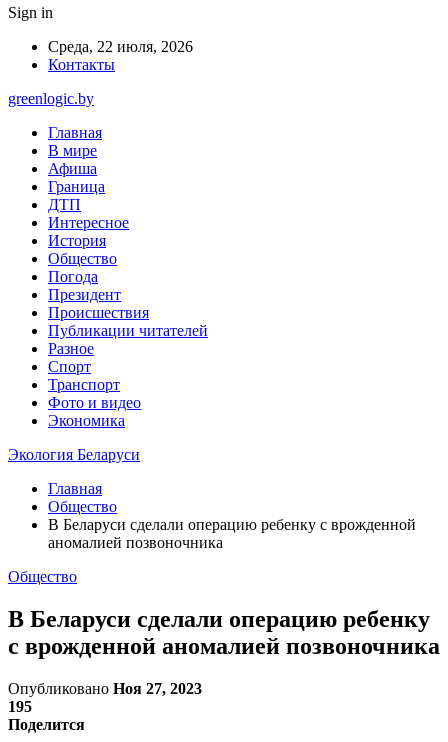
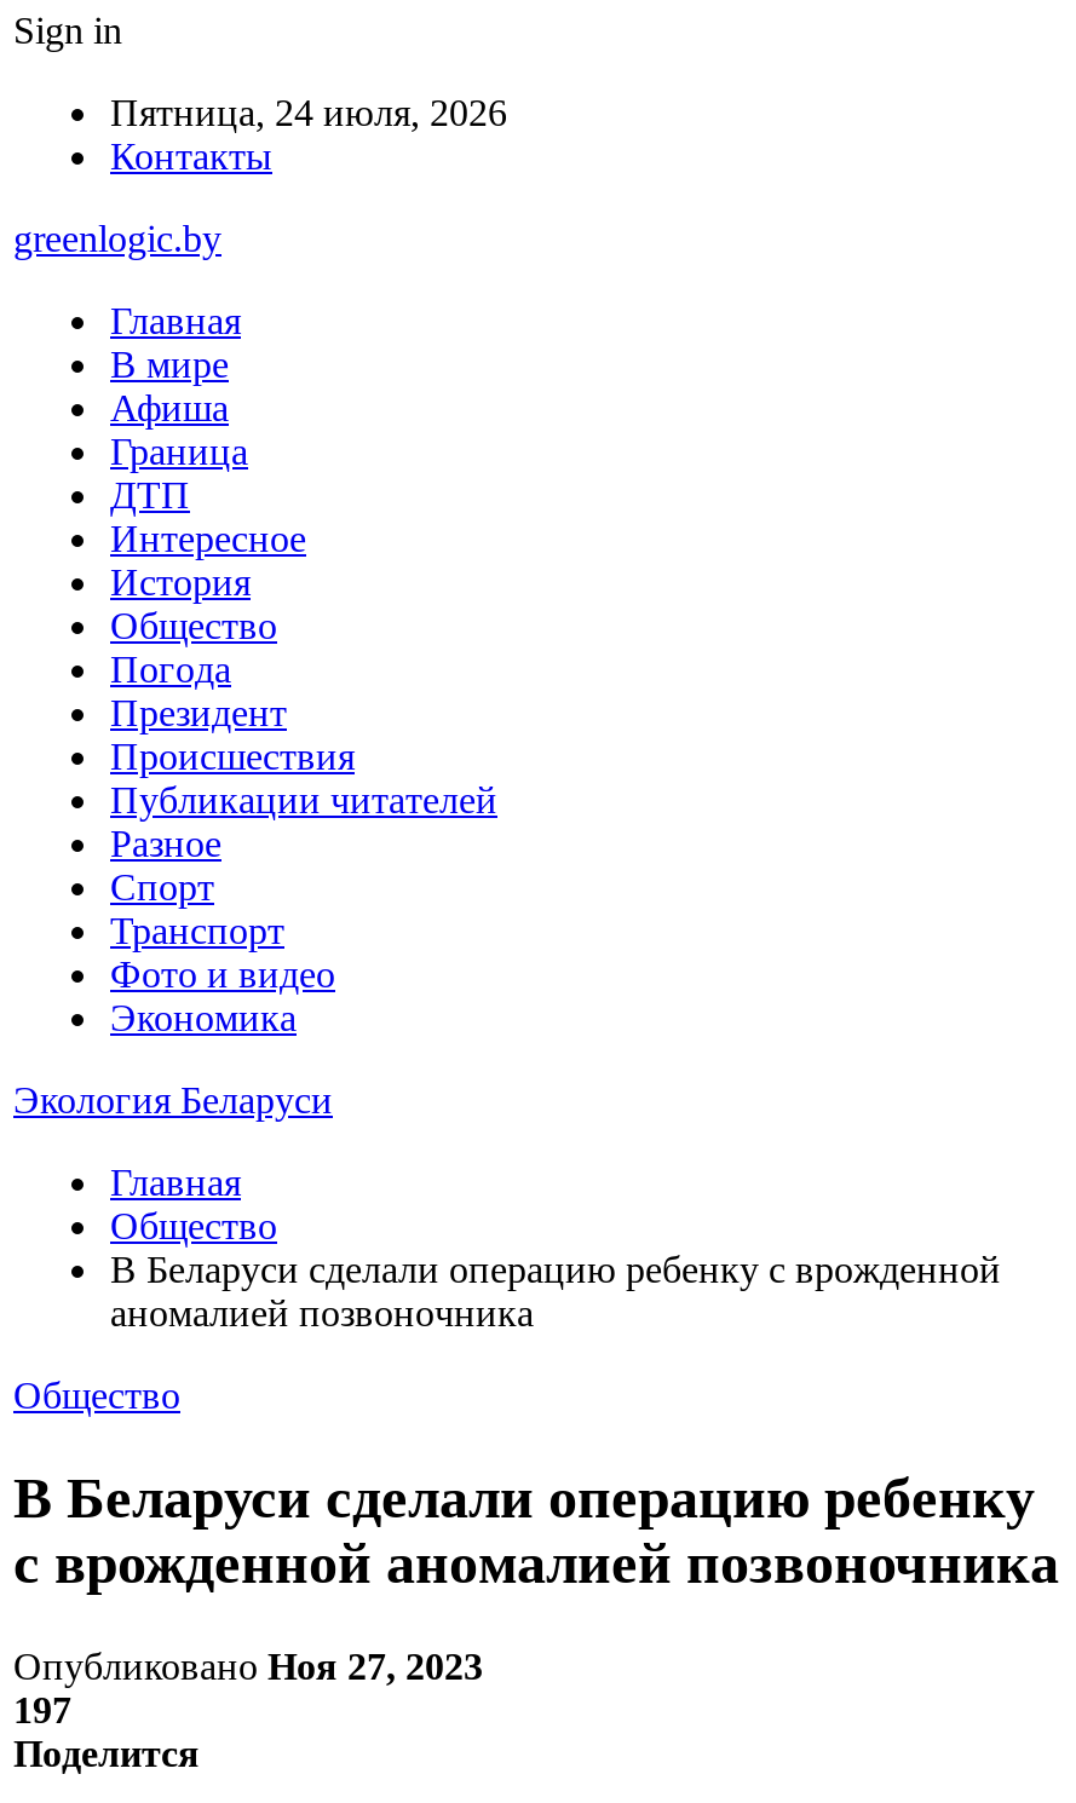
[48,38,193,55] Среда, 22 июля, 2026 -> [110,92,507,133] Пятница, 24 июля, 2026
[8,698,32,715] 195 -> [13,1689,71,1730] 197

